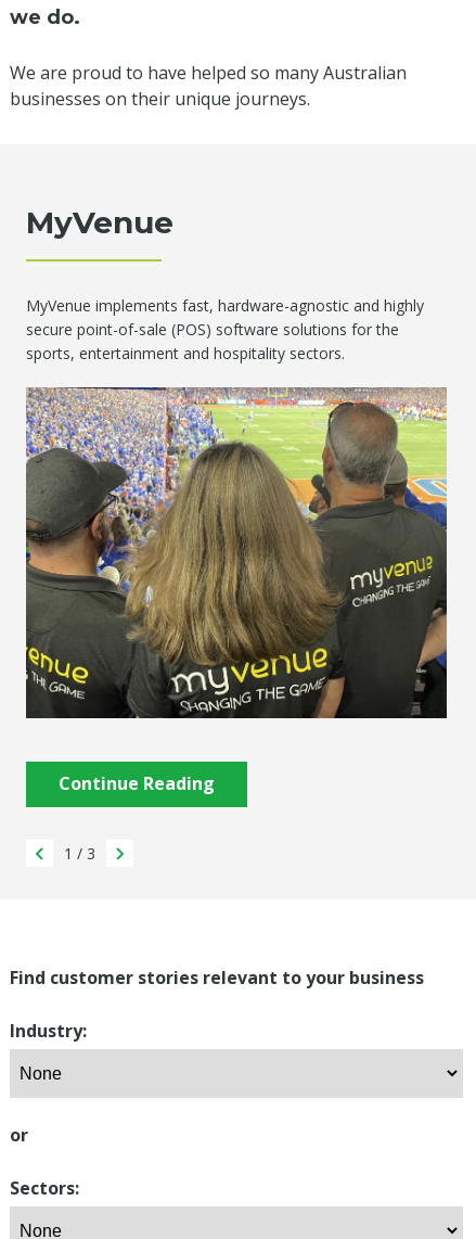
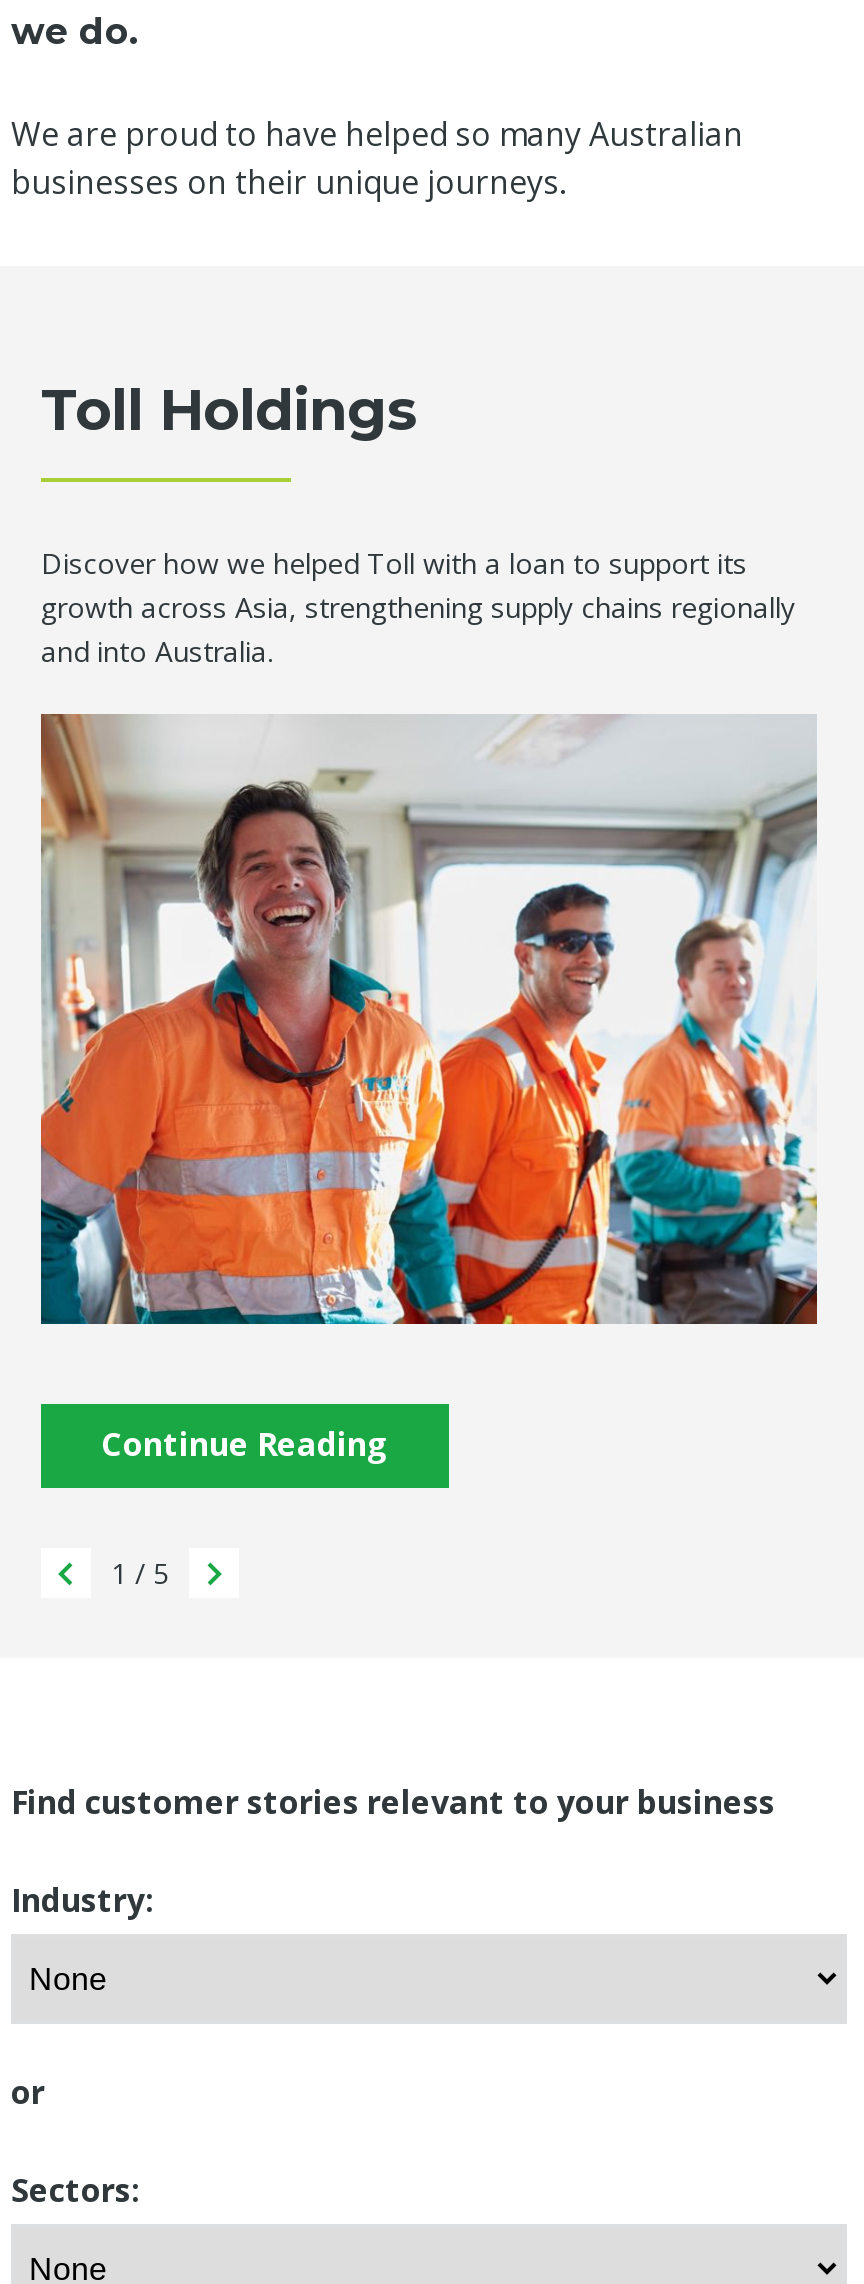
[26,204,173,241] MyVenue -> [41,377,417,445] Toll Holdings
[26,295,424,364] MyVenue implements fast, hardware-agnostic and highly | secure point-of-sale (POS) software solutions for the | sports, entertainment and hospitality sectors. -> [41,545,795,671] Discover how we helped Toll with a loan to support its | growth across Asia, strengthening supply chains regionally | and into Australia.
[25,386,448,719] [image] -> [39,714,819,1326] [image]
[64,843,95,863] 1 / 3 -> [111,1554,169,1592] 1 / 5

